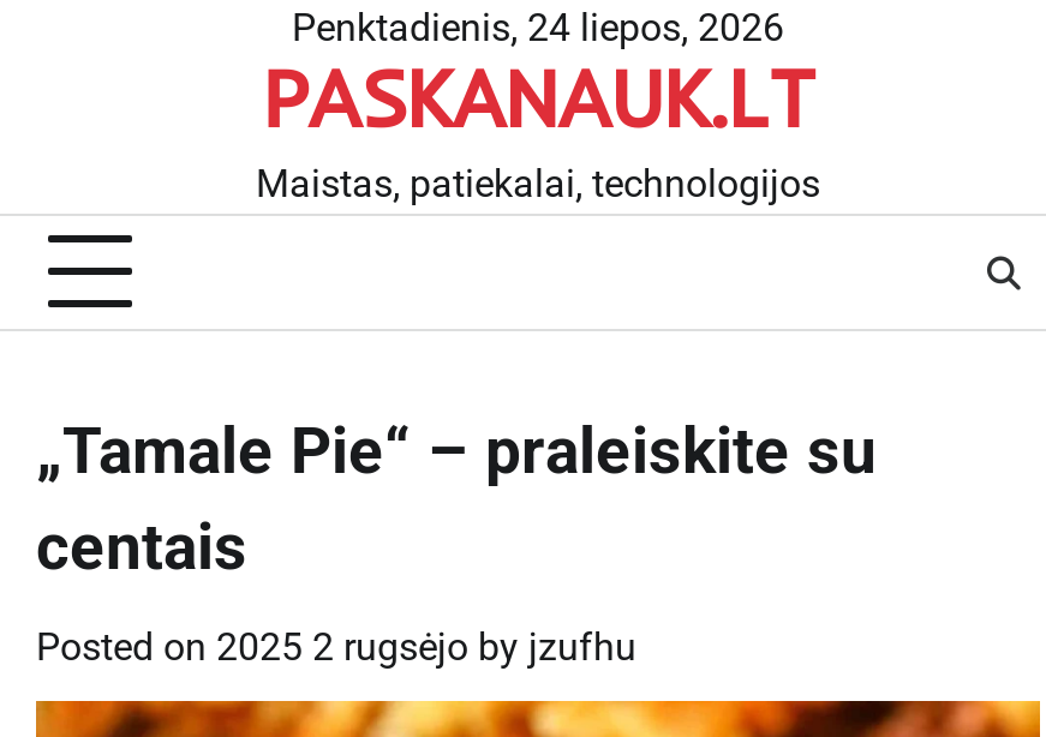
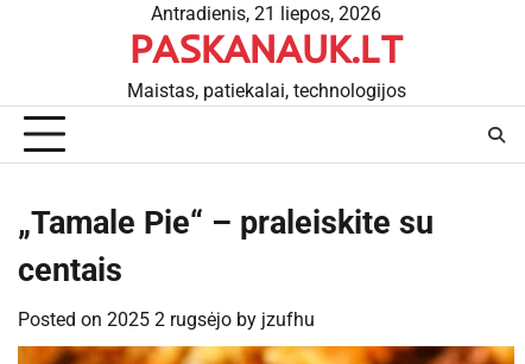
[292,5,784,50] Penktadienis, 24 liepos, 2026 -> [151,2,381,25] Antradienis, 21 liepos, 2026

